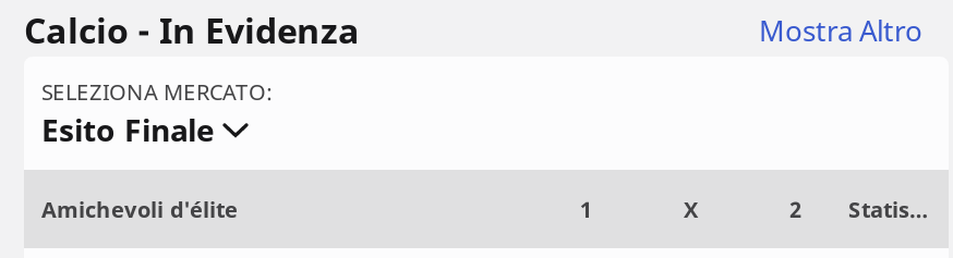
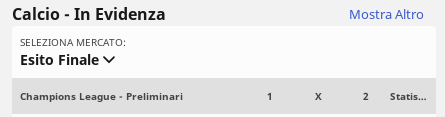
[41,194,238,224] Amichevoli d'élite -> [20,89,183,103] Champions League - Preliminari

